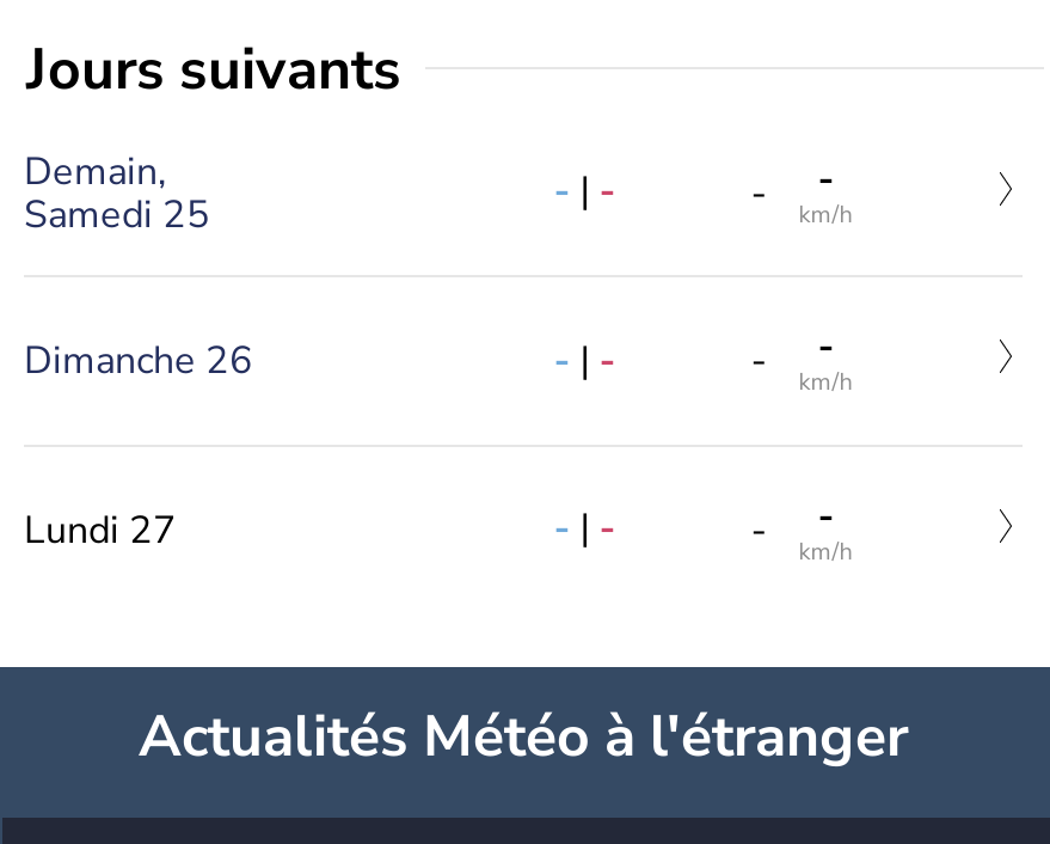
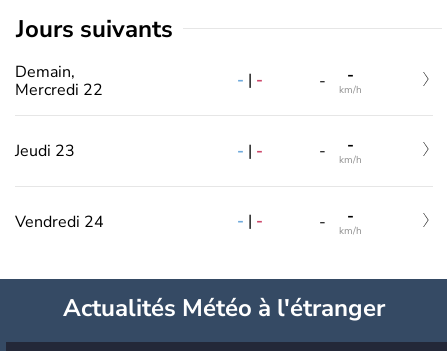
[24,188,210,241] Samedi 25 -> [15,79,103,101] Mercredi 22
[24,335,253,388] Dimanche 26 -> [15,140,75,162] Jeudi 23
[24,504,177,557] Lundi 27 -> [15,211,104,233] Vendredi 24

